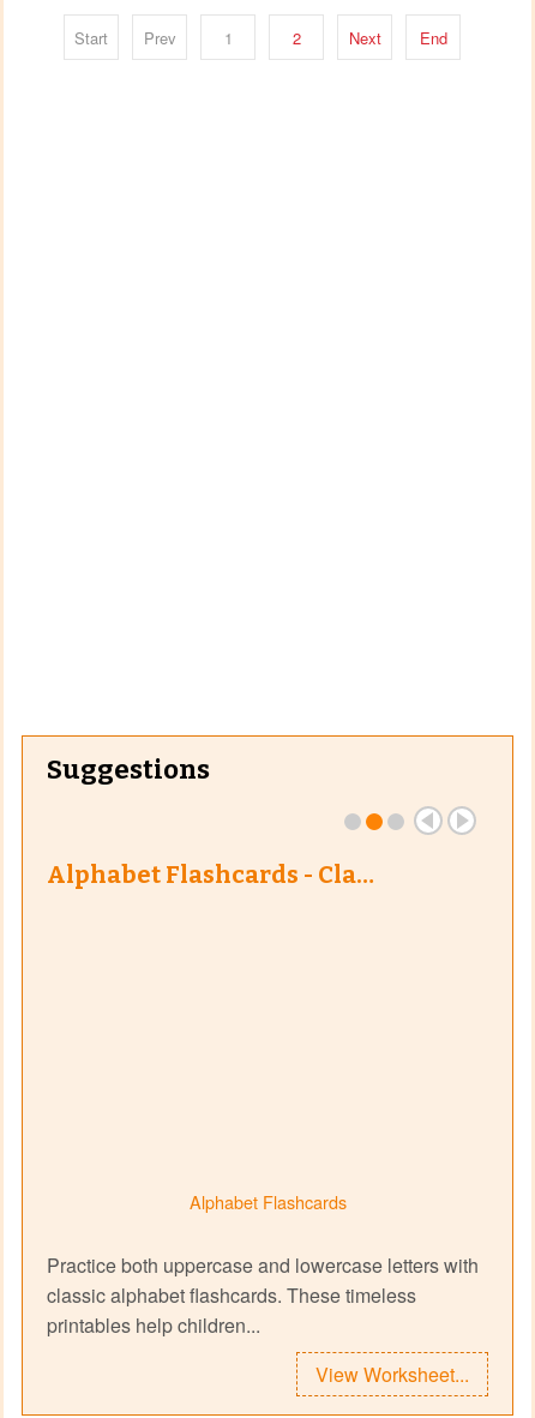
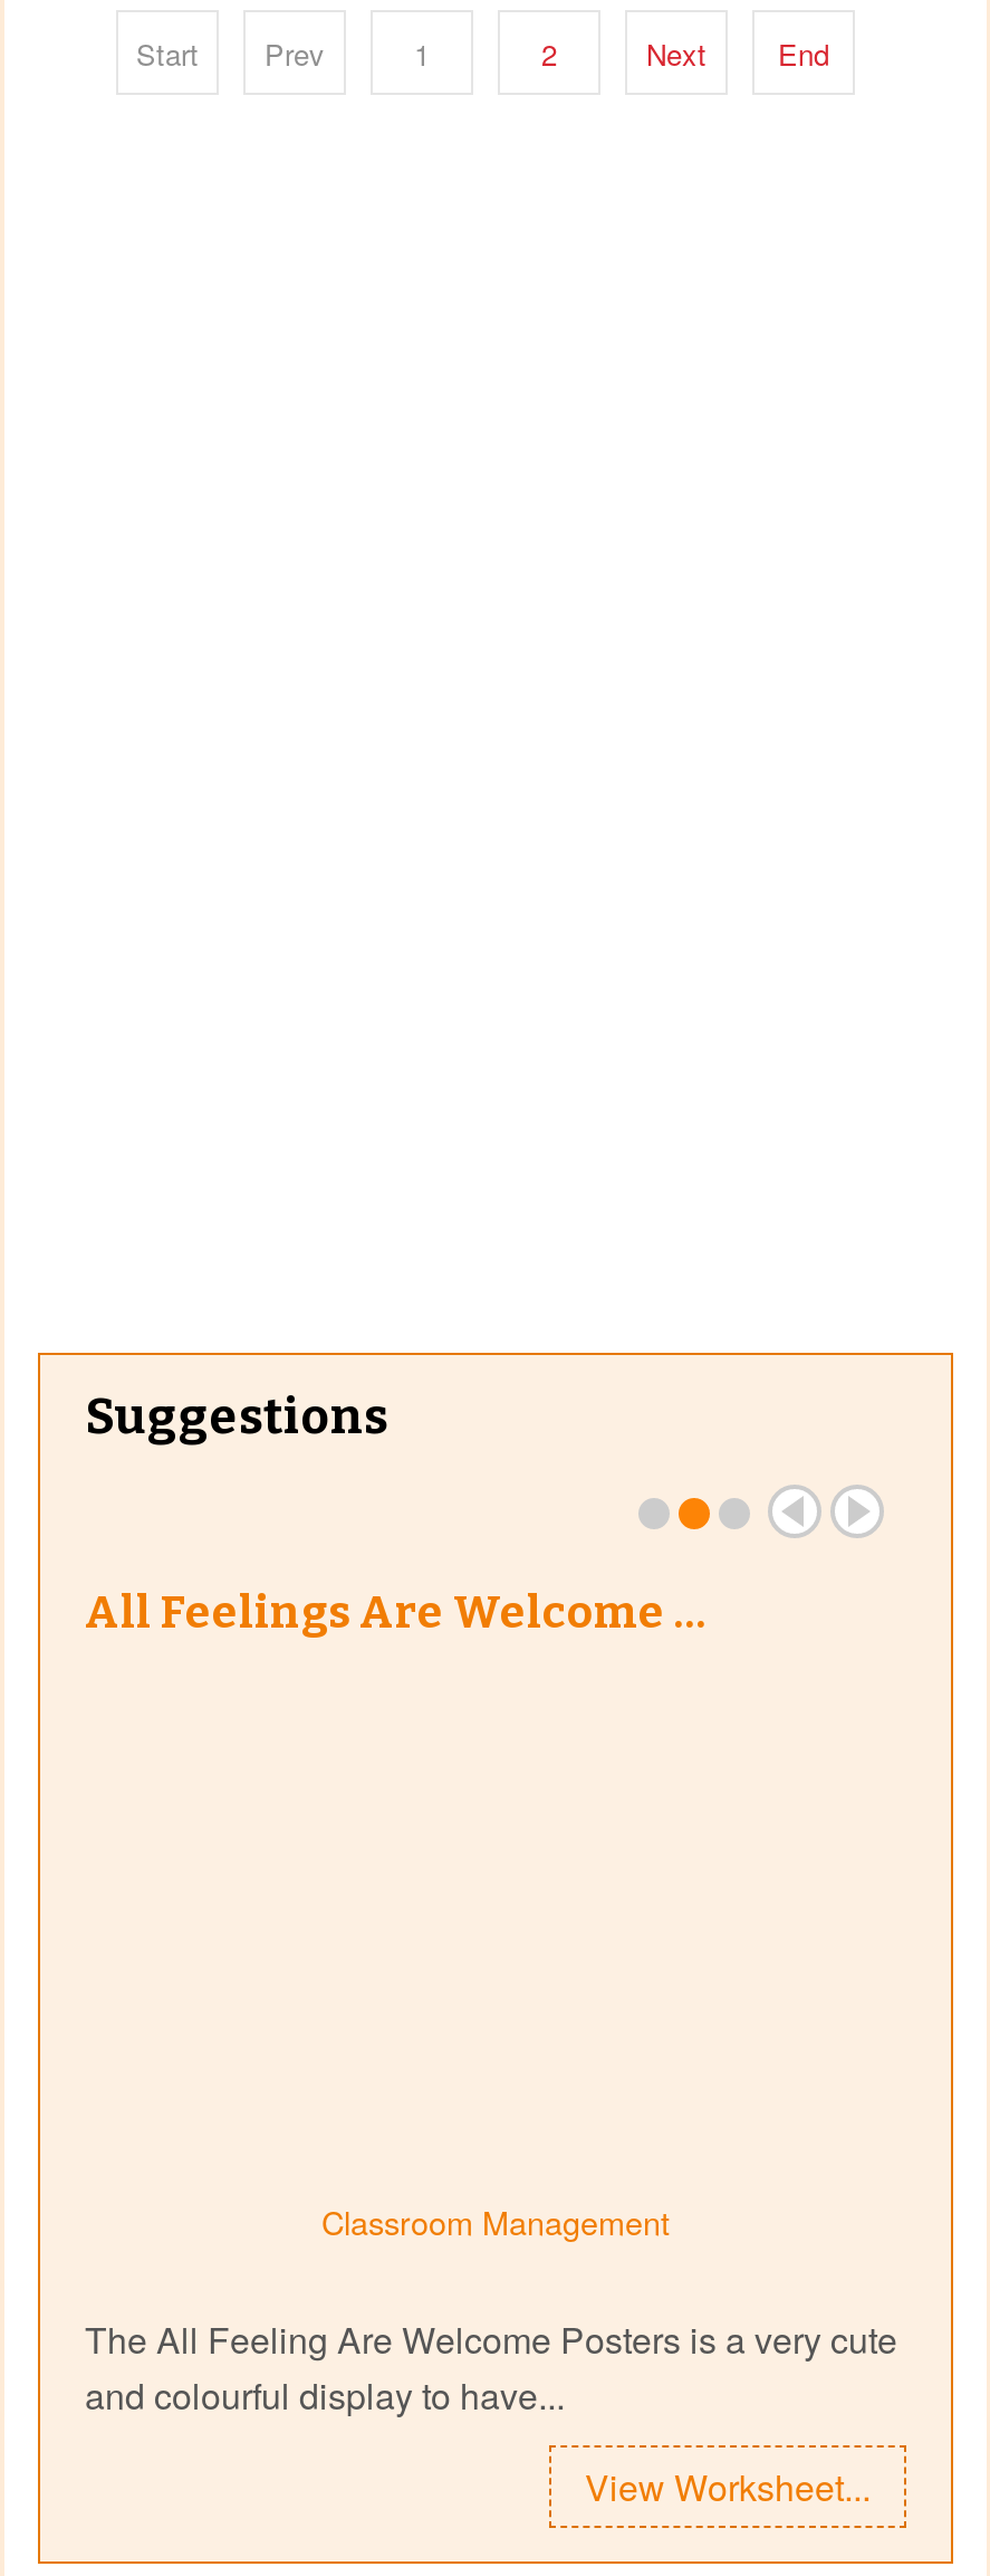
[47,860,374,889] Alphabet Flashcards - Cla… -> [85,1585,708,1639] All Feelings Are Welcome …
[189,1189,346,1214] Alphabet Flashcards -> [321,2197,670,2244] Classroom Management
[47,1251,479,1338] Practice both uppercase and lowercase letters with | classic alphabet flashcards. These timeless | printables help children... -> [85,2313,897,2420] The All Feeling Are Welcome Posters is a very cute | and colourful display to have...

